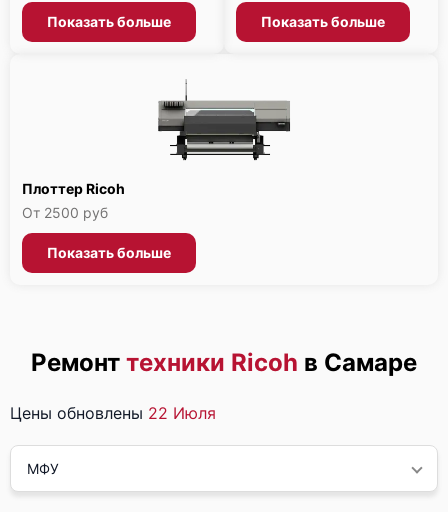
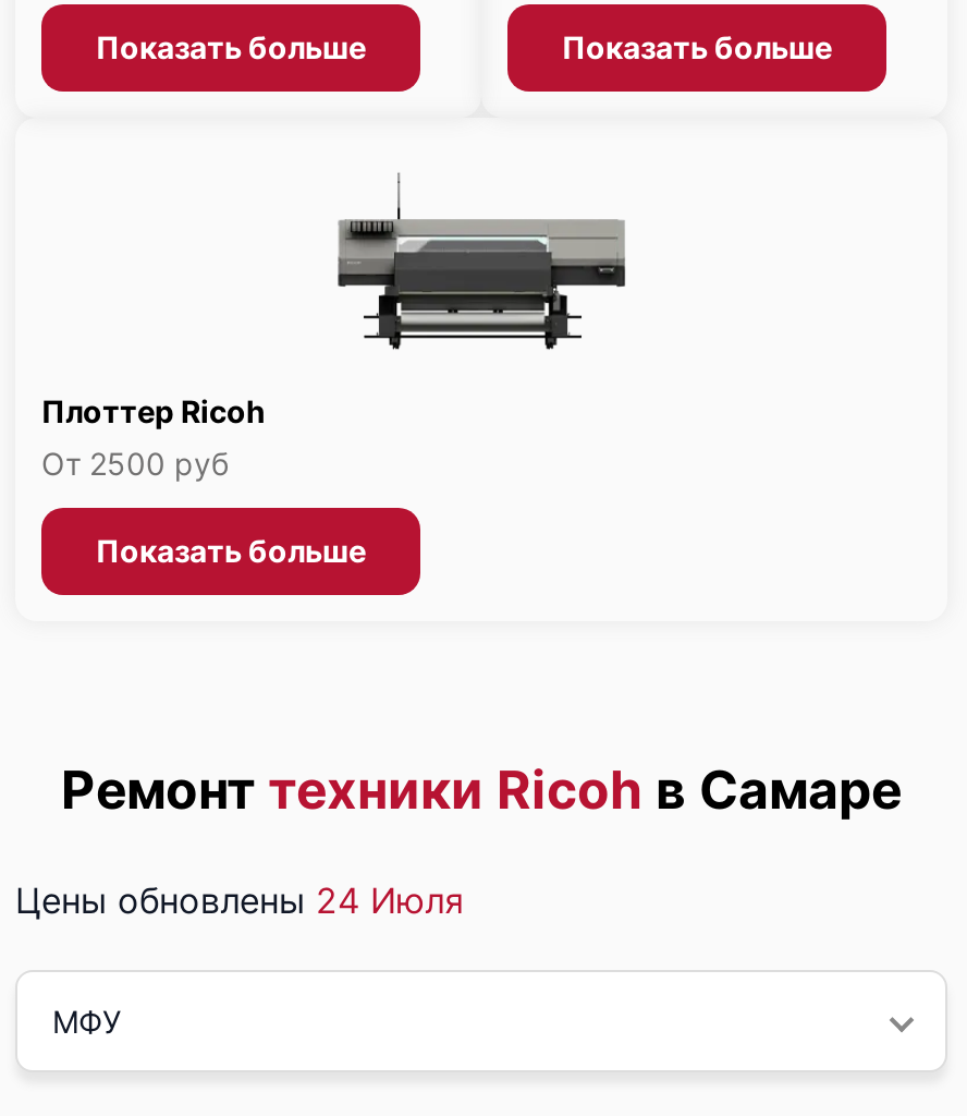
[10,403,216,423] Цены обновлены 22 Июля -> [15,878,464,921] Цены обновлены 24 Июля

